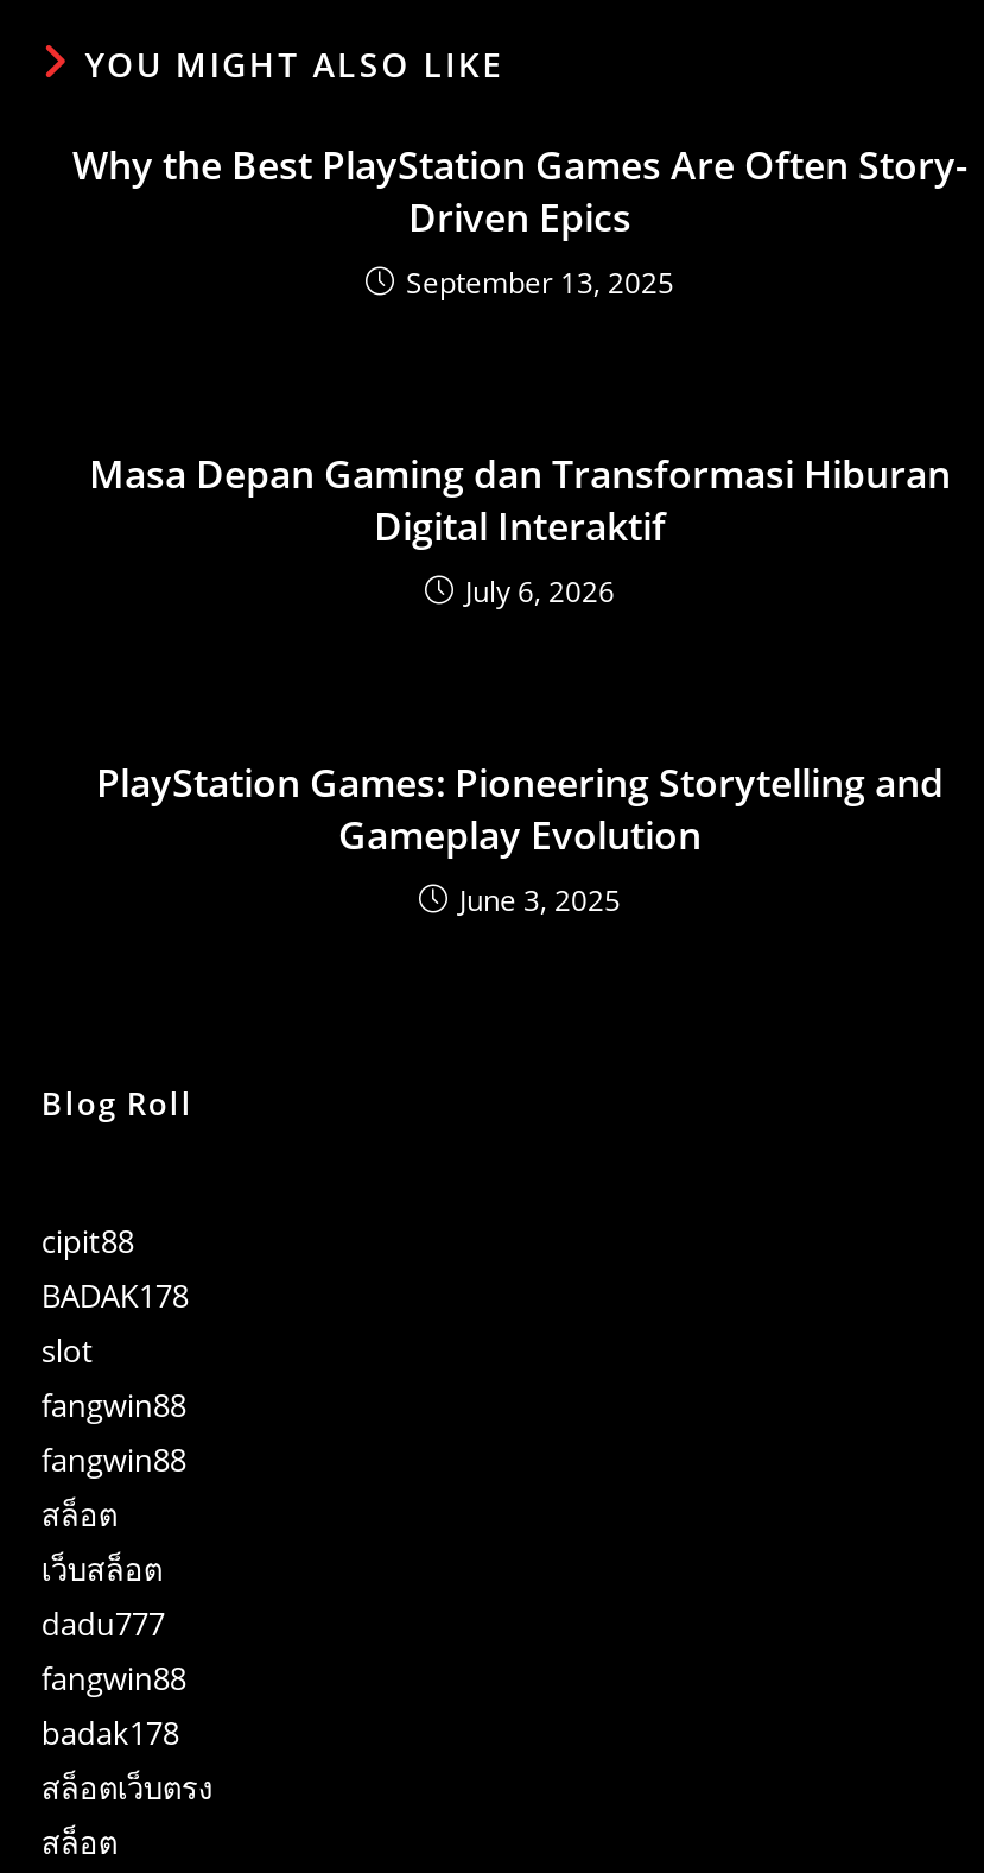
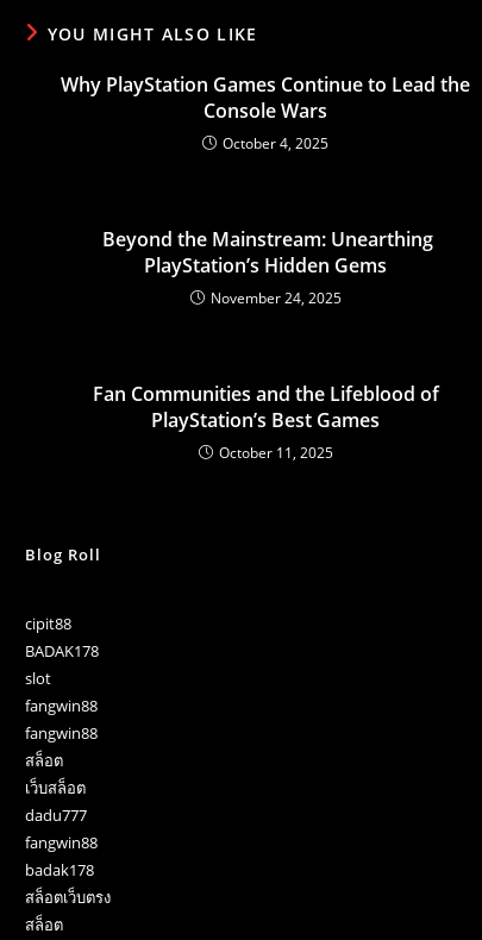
[72,140,967,304] Why the Best PlayStation Games Are Often Story- | Driven Epics | September 13, 2025 -> [61,72,470,154] Why PlayStation Games Continue to Lead the | Console Wars | October 4, 2025
[89,449,951,613] Masa Depan Gaming dan Transformasi Hiburan | Digital Interaktif | July 6, 2026 -> [98,227,433,309] Beyond the Mainstream: Unearthing | PlayStation’s Hidden Gems | November 24, 2025
[96,758,944,922] PlayStation Games: Pioneering Storytelling and | Gameplay Evolution | June 3, 2025 -> [92,381,439,463] Fan Communities and the Lifeblood of | PlayStation’s Best Games | October 11, 2025

